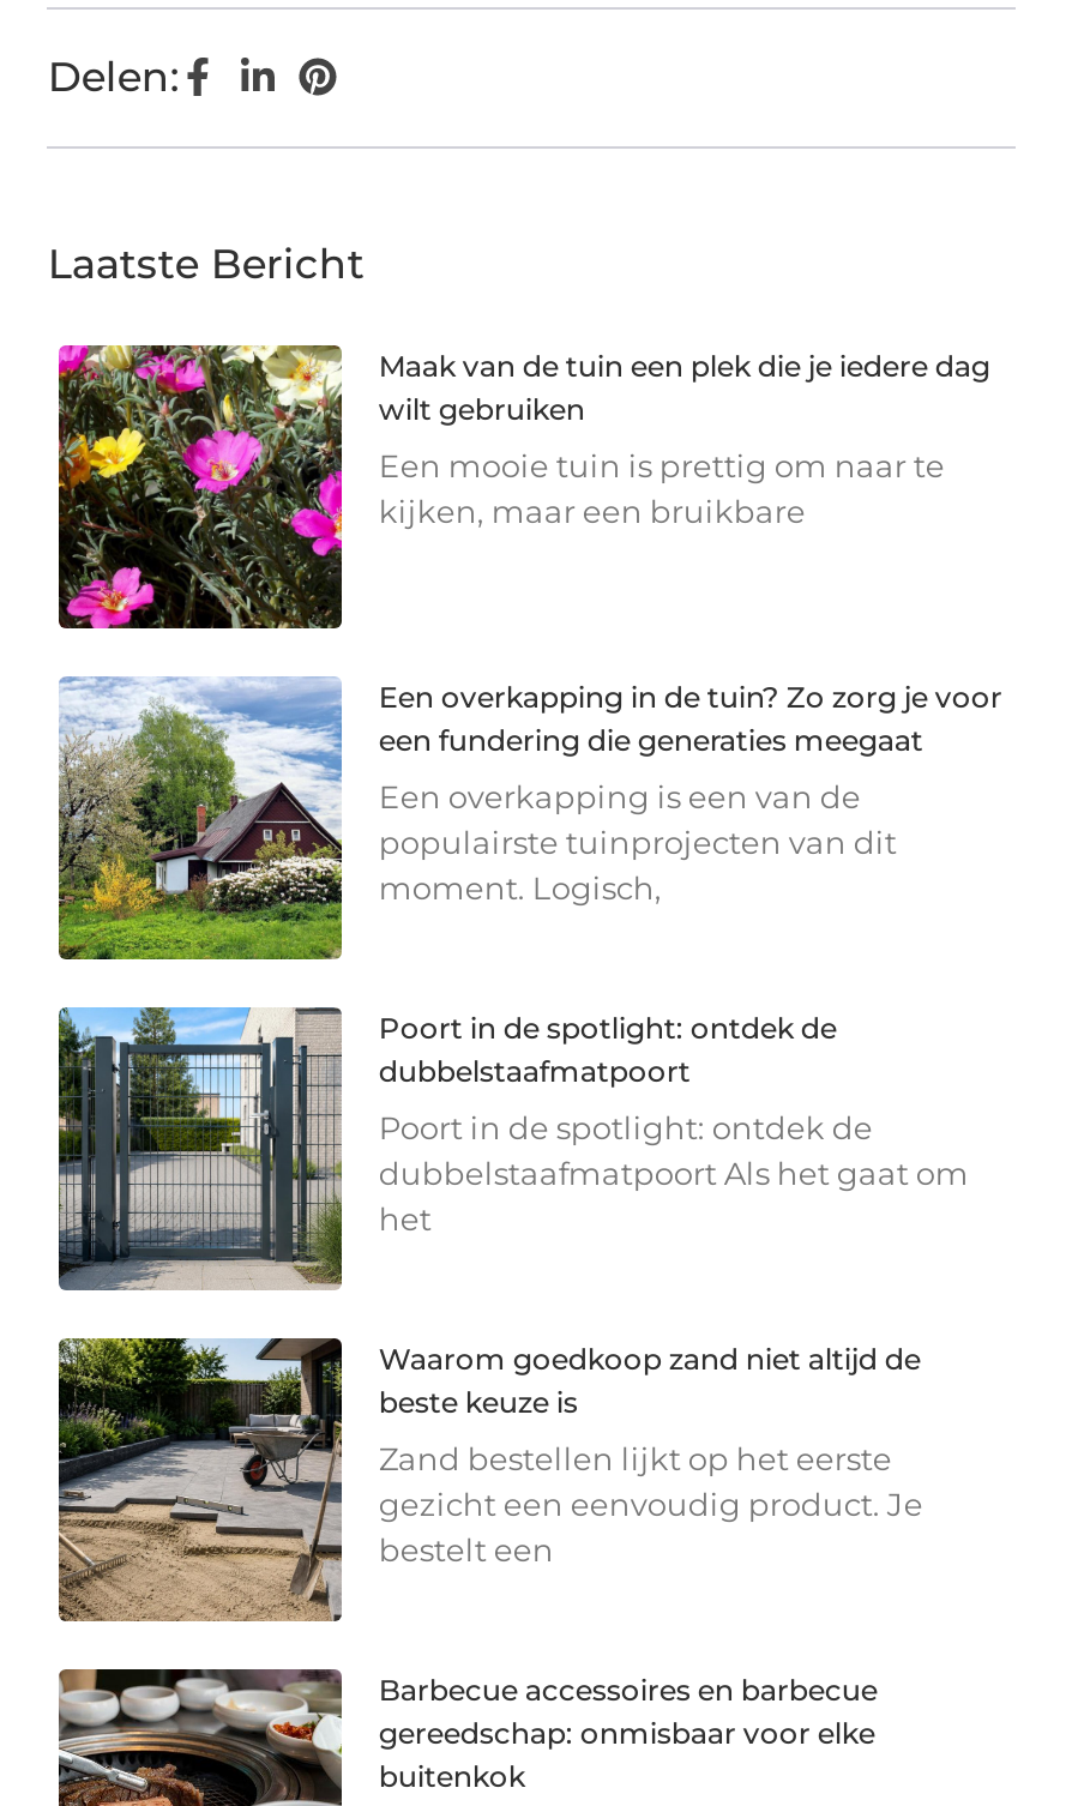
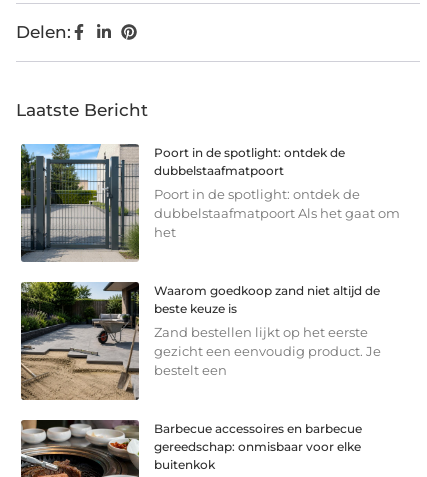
[56,343,990,631] [image] | Maak van de tuin een plek die je iedere dag | wilt gebruiken | Een mooie tuin is prettig om naar te | kijken, maar een bruikbare -> none
[59,676,1002,962] [image] | Een overkapping in de tuin? Zo zorg je voor | een fundering die generaties meegaat | Een overkapping is een van de | populairste tuinprojecten van dit | moment. Logisch, -> none

